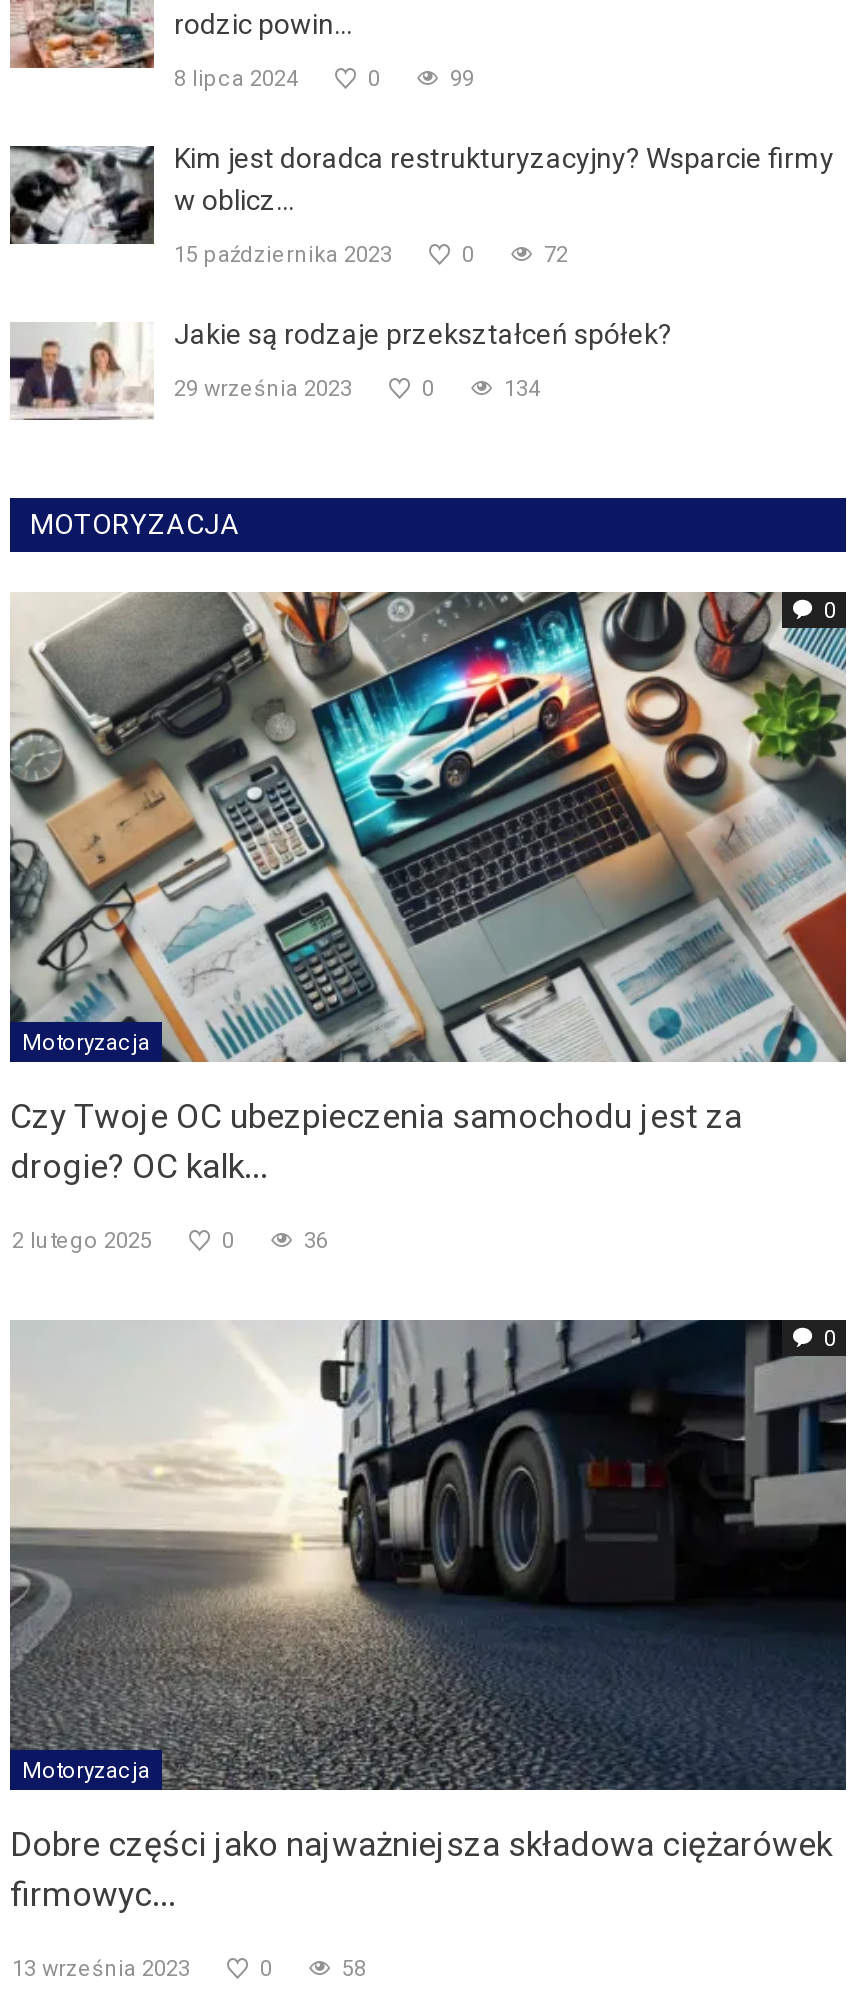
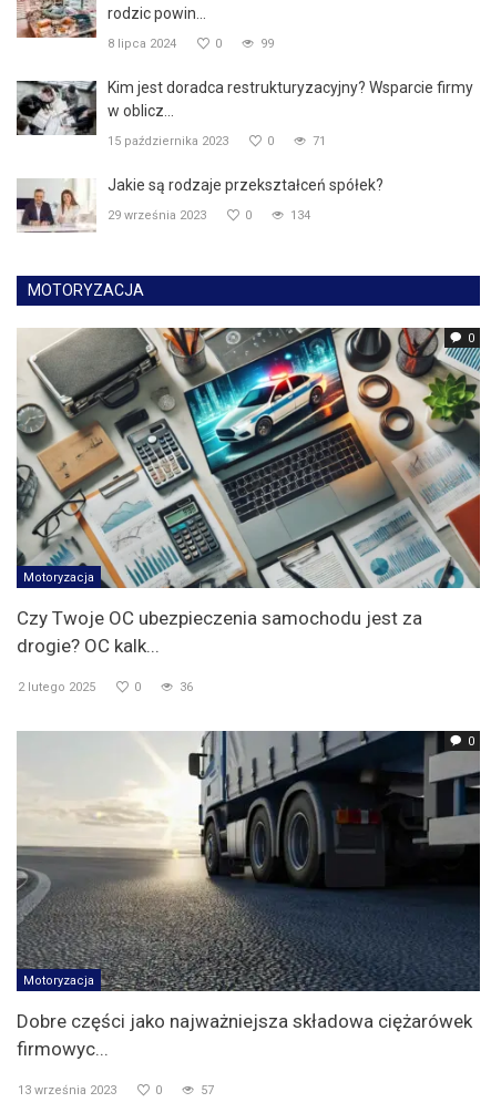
[544,241,568,267] 72 -> [313,134,326,148] 71
[342,1955,366,1981] 58 -> [201,1083,214,1097] 57

